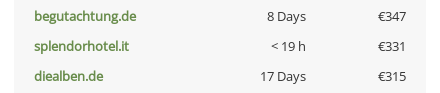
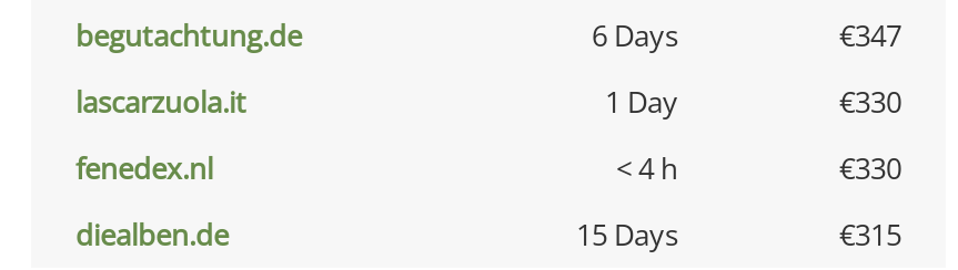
[266,7,305,25] 8 Days -> [592,15,678,55] 6 Days
[34,37,406,55] splendorhotel.it | < 19 h | €331 -> [75,82,901,188] lascarzuola.it | 1 Day | €330 | fenedex.nl | < 4 h | €330
[259,67,305,85] 17 Days -> [576,215,678,255] 15 Days

